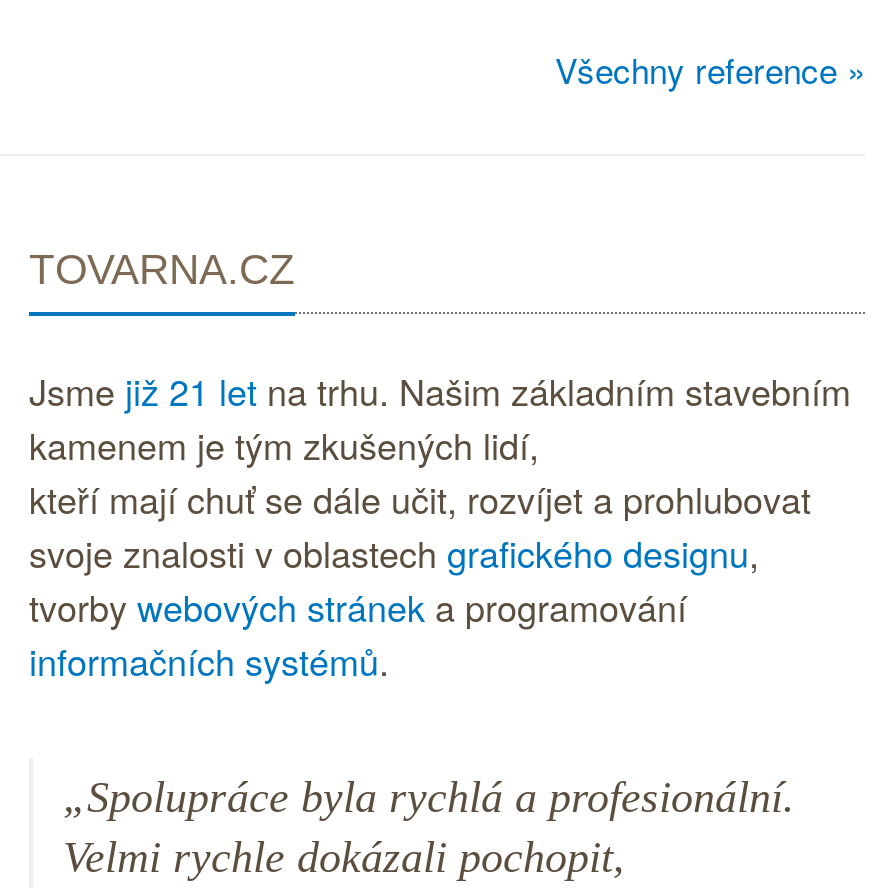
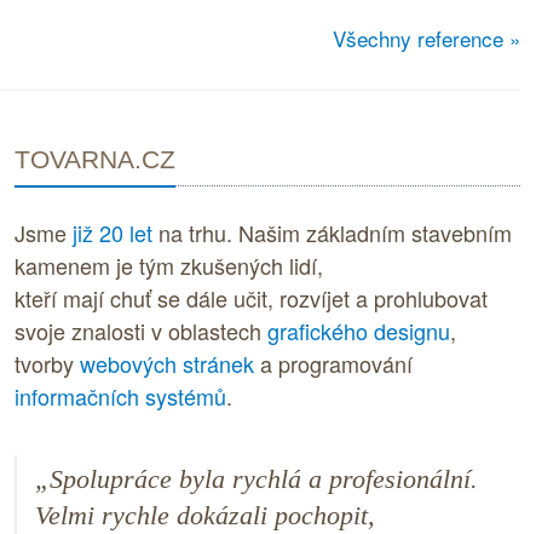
[29,363,851,415] Jsme již 21 let na trhu. Našim základním stavebním -> [15,216,512,248] Jsme již 20 let na trhu. Našim základním stavebním

